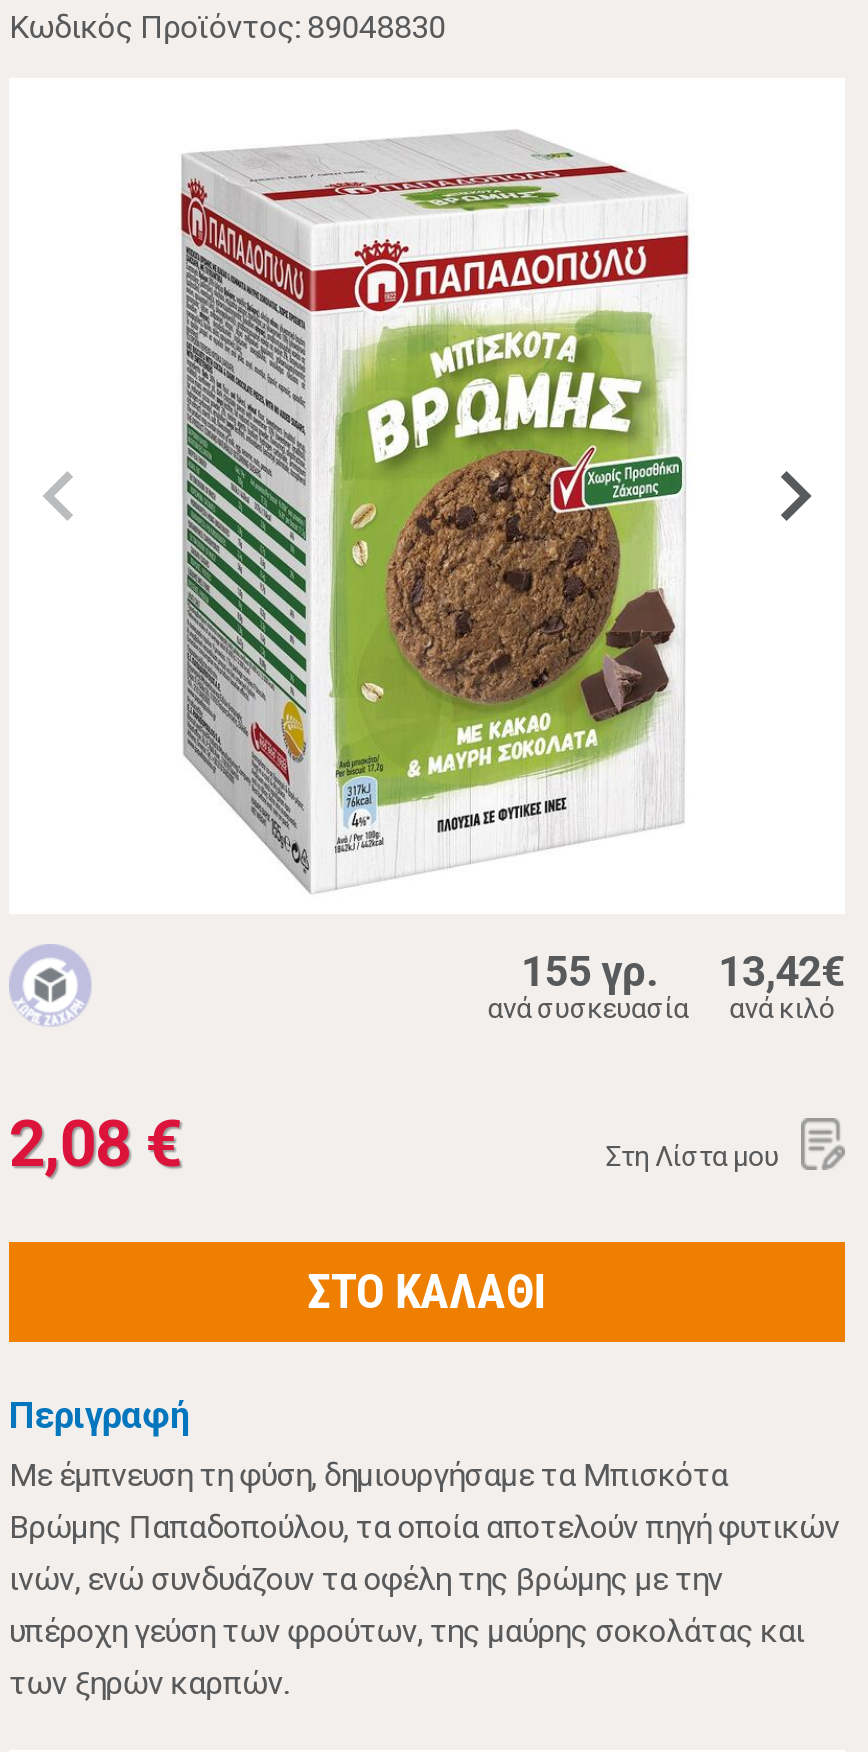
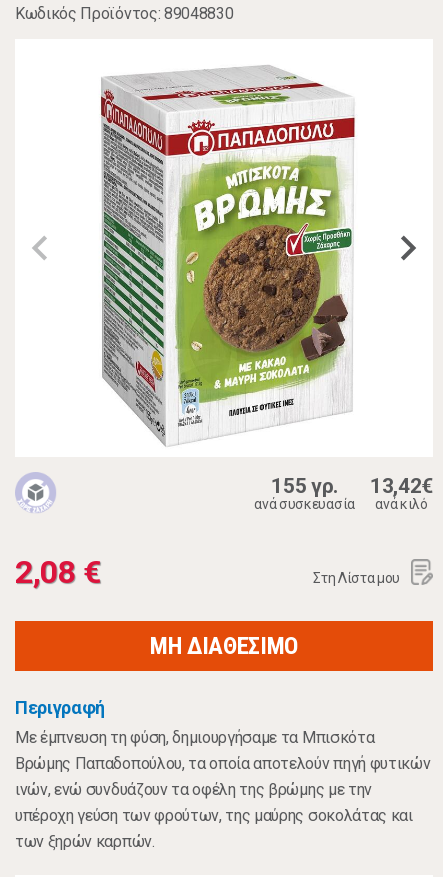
[307,1264,547,1320] ΣΤΟ ΚΑΛΑΘΙ -> [150,632,298,660] ΜΗ ΔΙΑΘΕΣΙΜΟ

